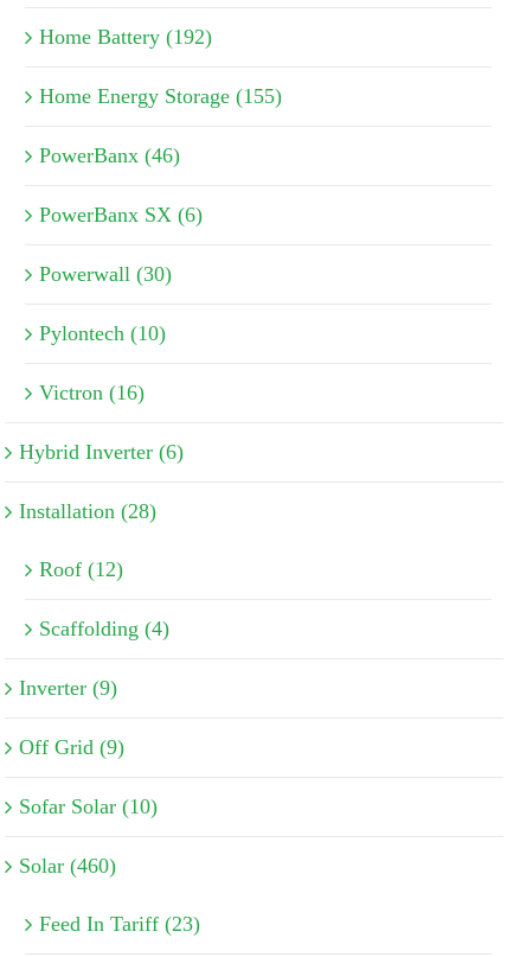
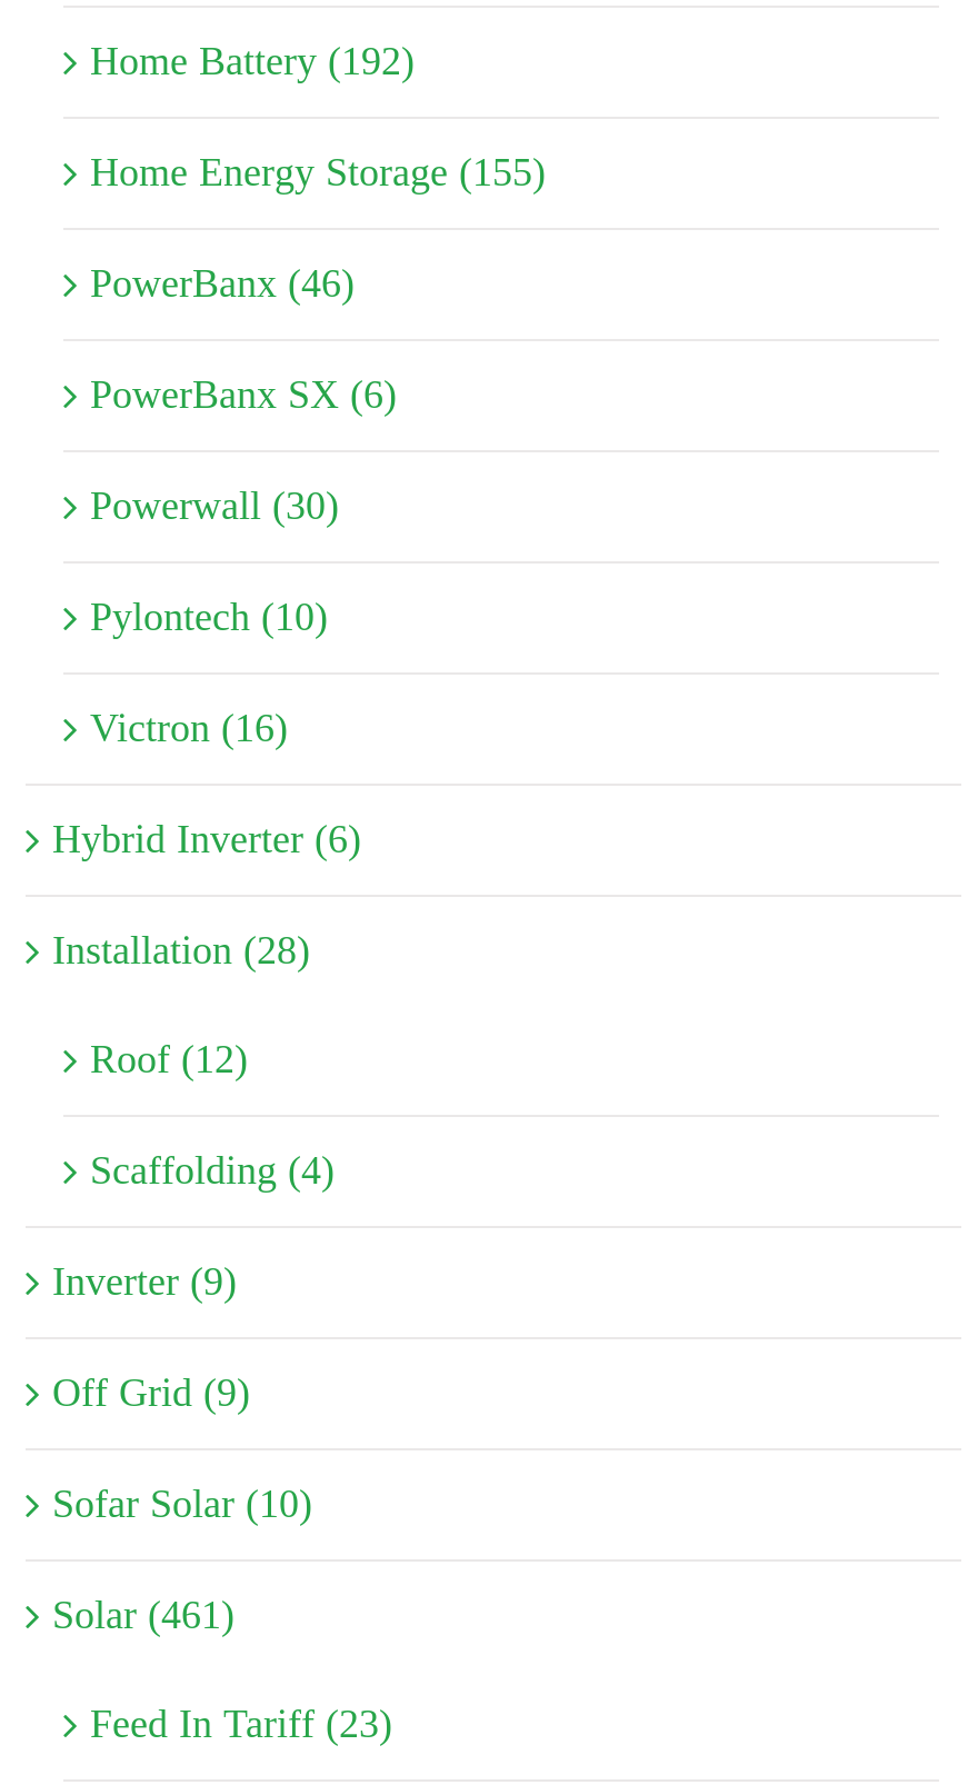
[19,854,116,878] Solar (460) -> [52,1593,234,1638] Solar (461)

